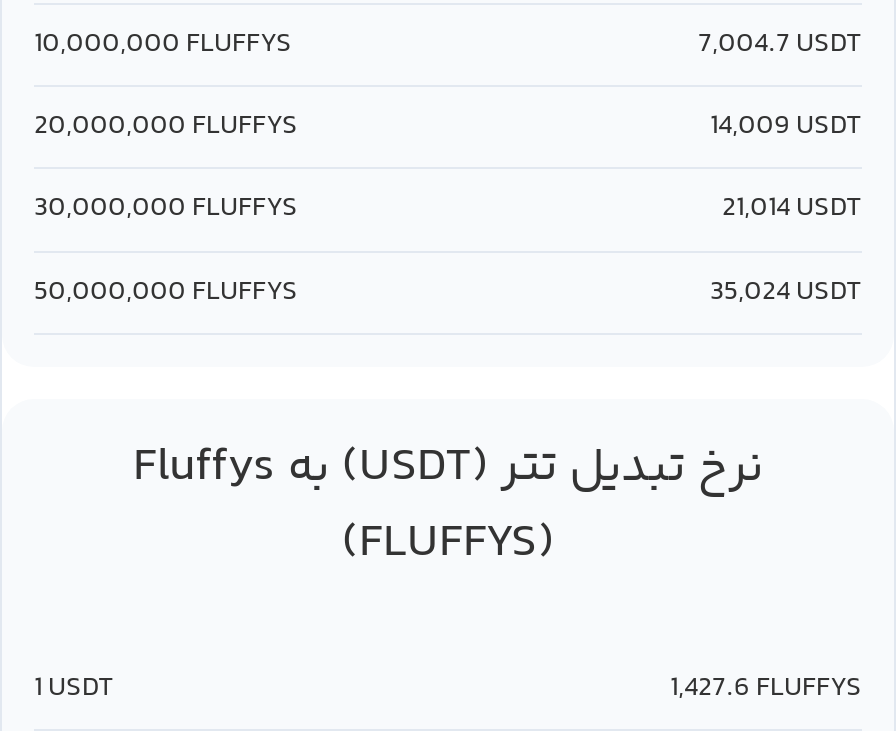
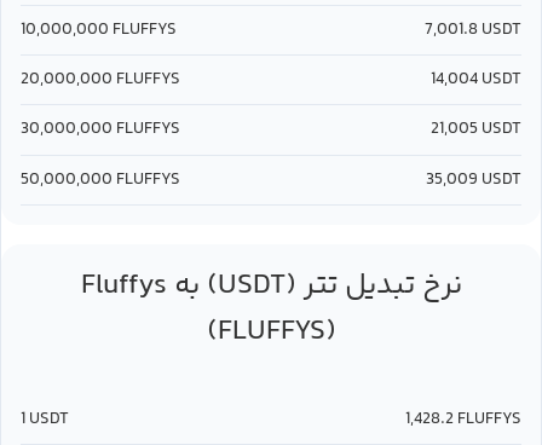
[698,23,862,67] 7,004.7 USDT -> [425,17,521,44] 7,001.8 USDT
[710,106,862,150] 14,009 USDT -> [431,67,521,93] 14,004 USDT
[722,188,862,232] 21,014 USDT -> [431,117,521,143] 21,005 USDT
[710,270,862,314] 35,024 USDT -> [426,166,521,193] 35,009 USDT
[670,666,862,710] 1,427.6 FLUFFYS -> [405,406,521,432] 1,428.2 FLUFFYS

